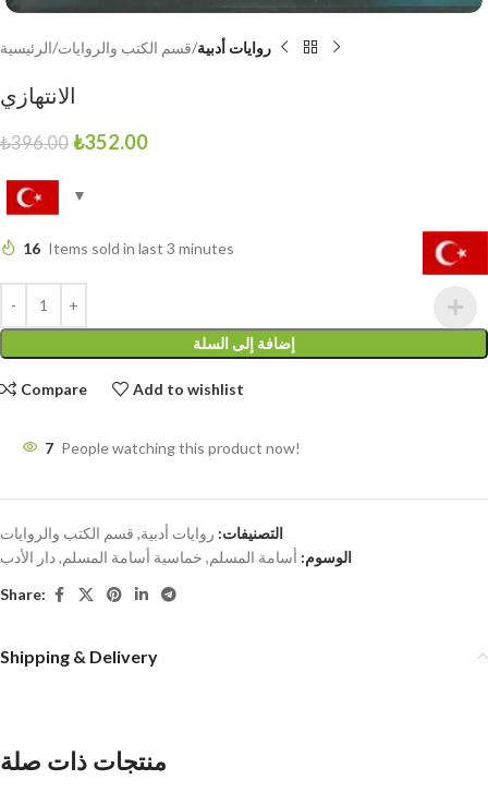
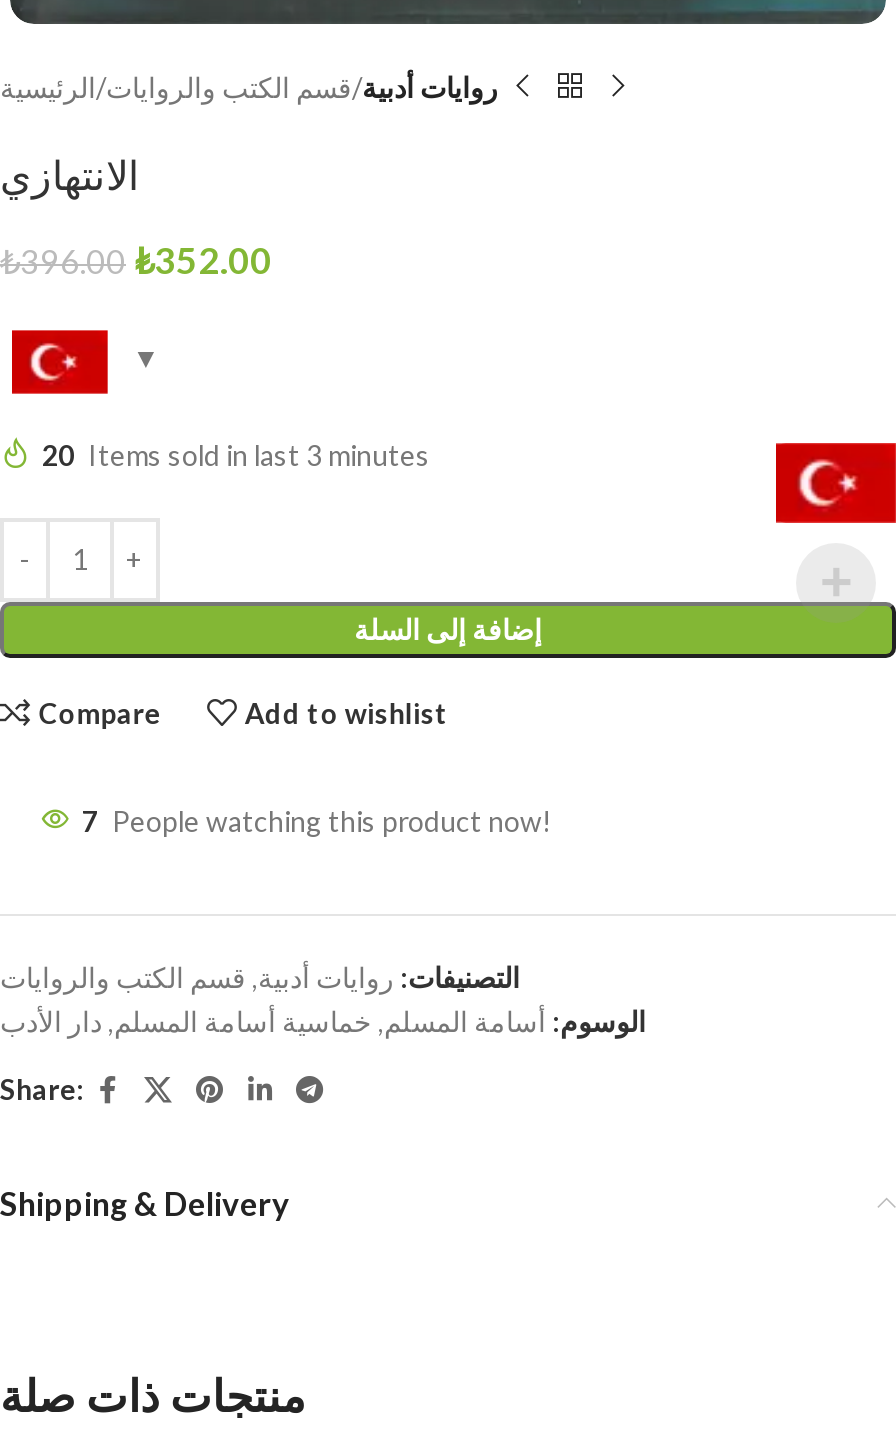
[422,230,485,286] [image] -> [774,424,890,526] [image]
[23,239,234,257] 16 Items sold in last 3 minutes -> [42,438,430,472] 20 Items sold in last 3 minutes

